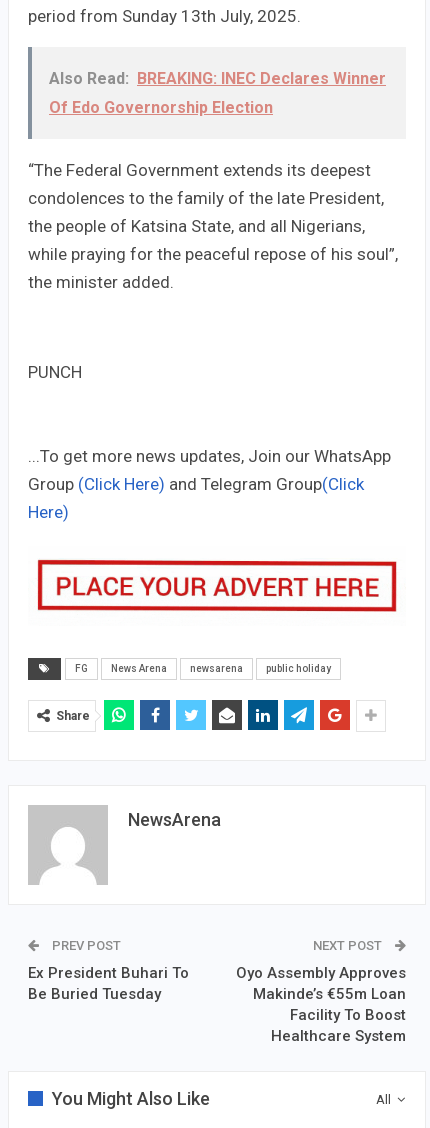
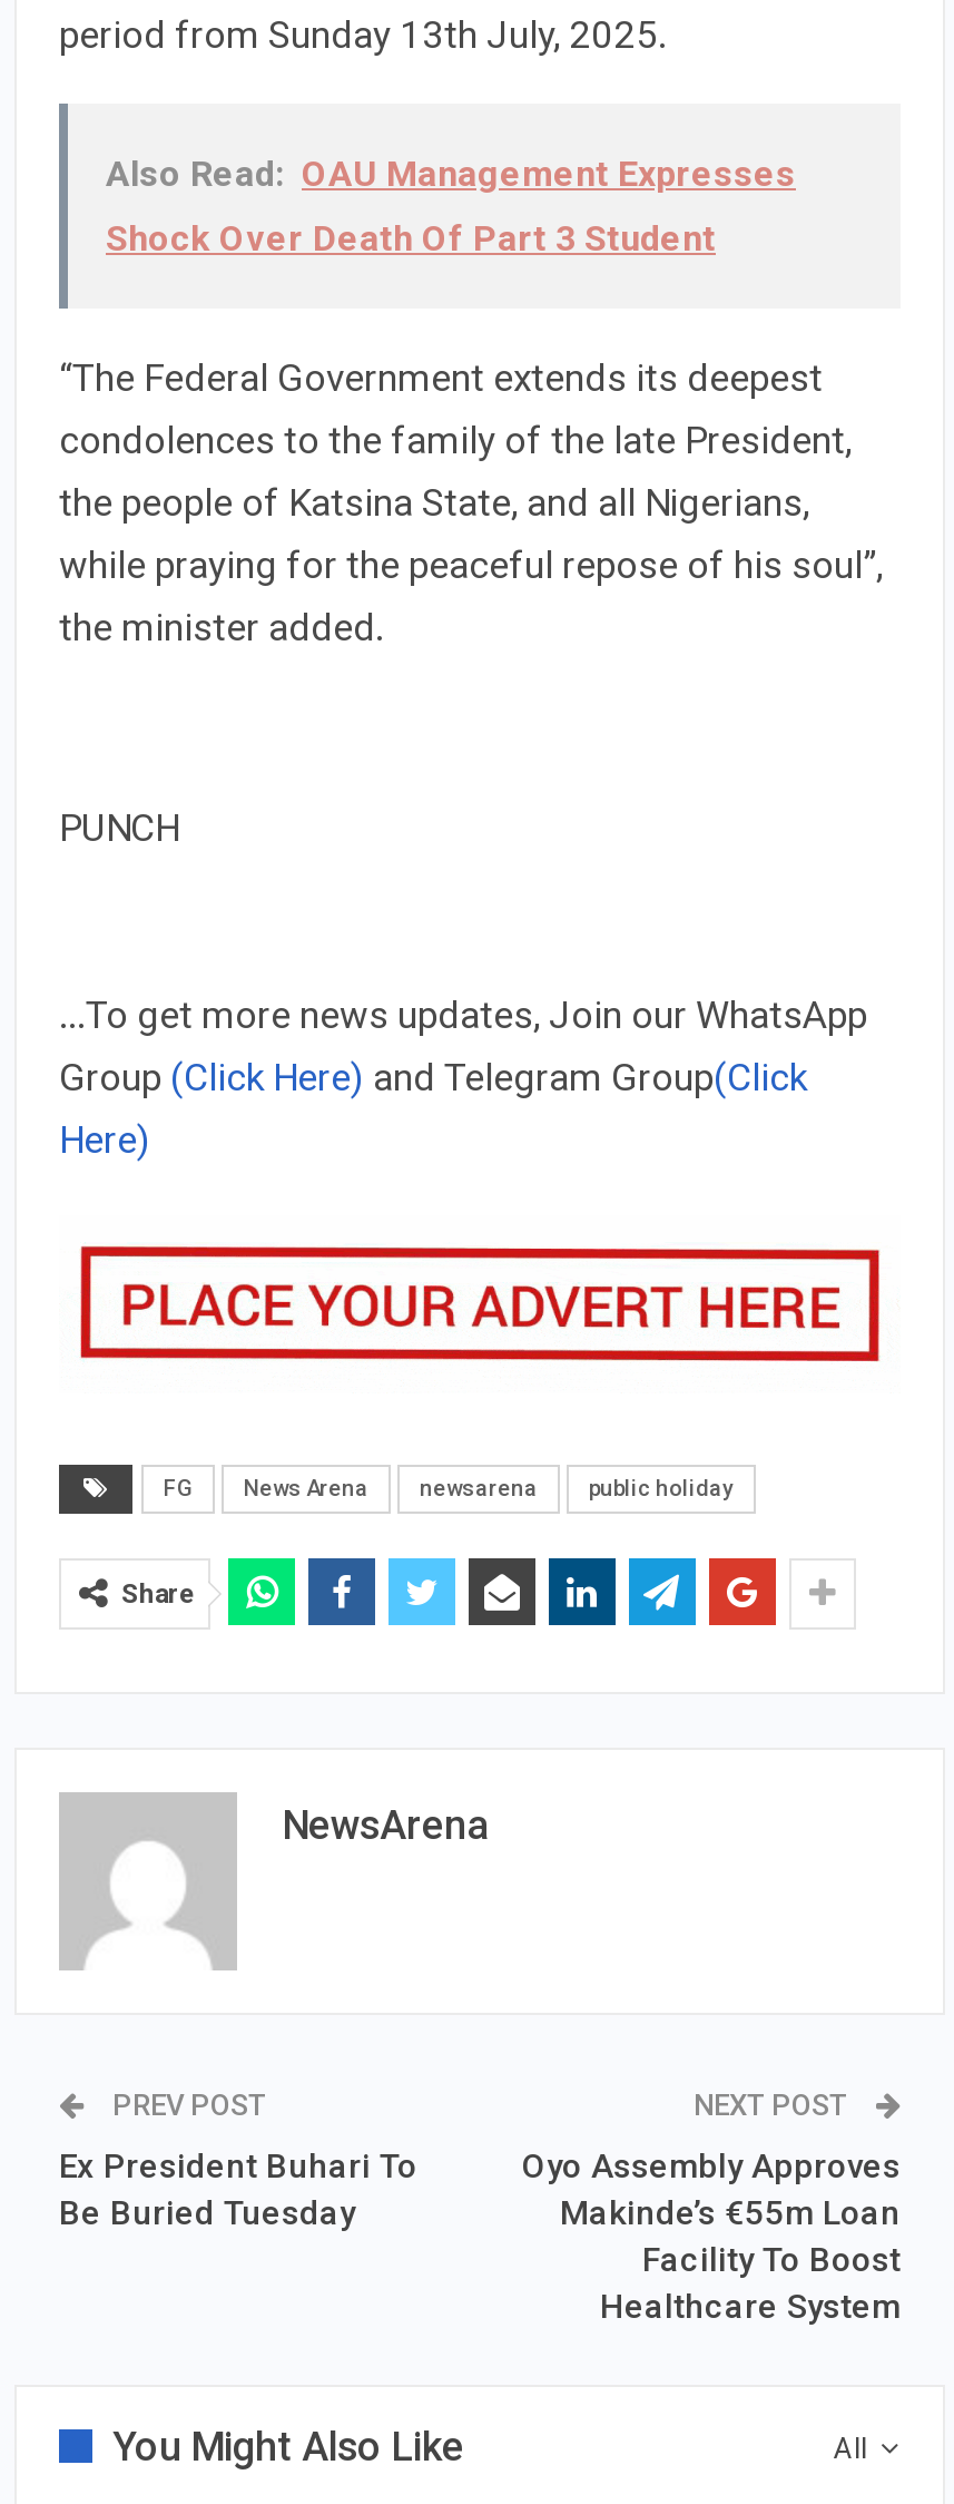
[49,69,386,88] Also Read: BREAKING: INEC Declares Winner -> [106,152,796,194] Also Read: OAU Management Expresses
[49,98,273,117] Of Edo Governorship Election -> [106,217,716,259] Shock Over Death Of Part 3 Student

